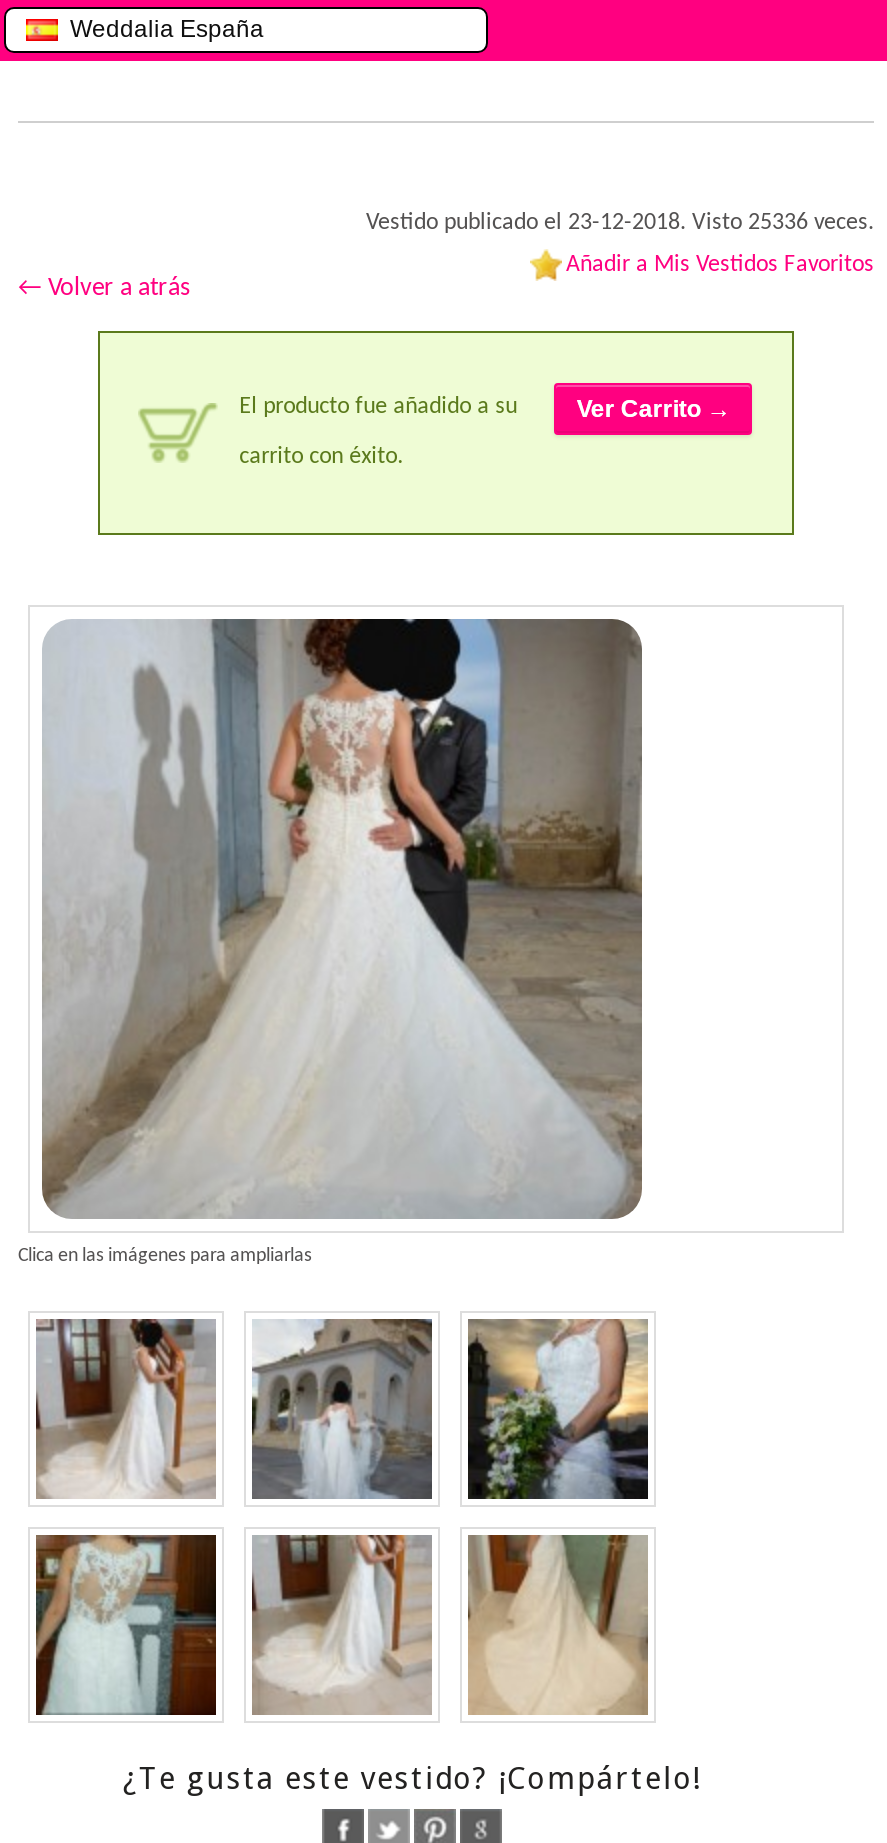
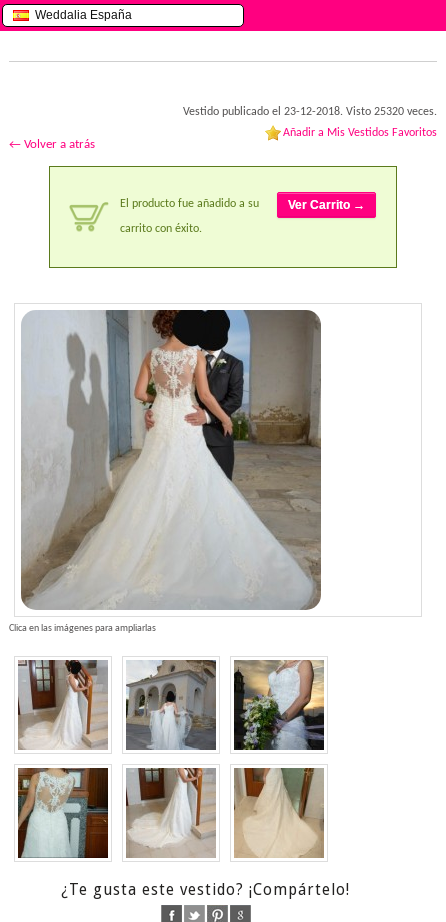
[366,211,874,235] Vestido publicado el 23-12-2018. Visto 25336 veces. -> [183,106,437,118] Vestido publicado el 23-12-2018. Visto 25320 veces.

